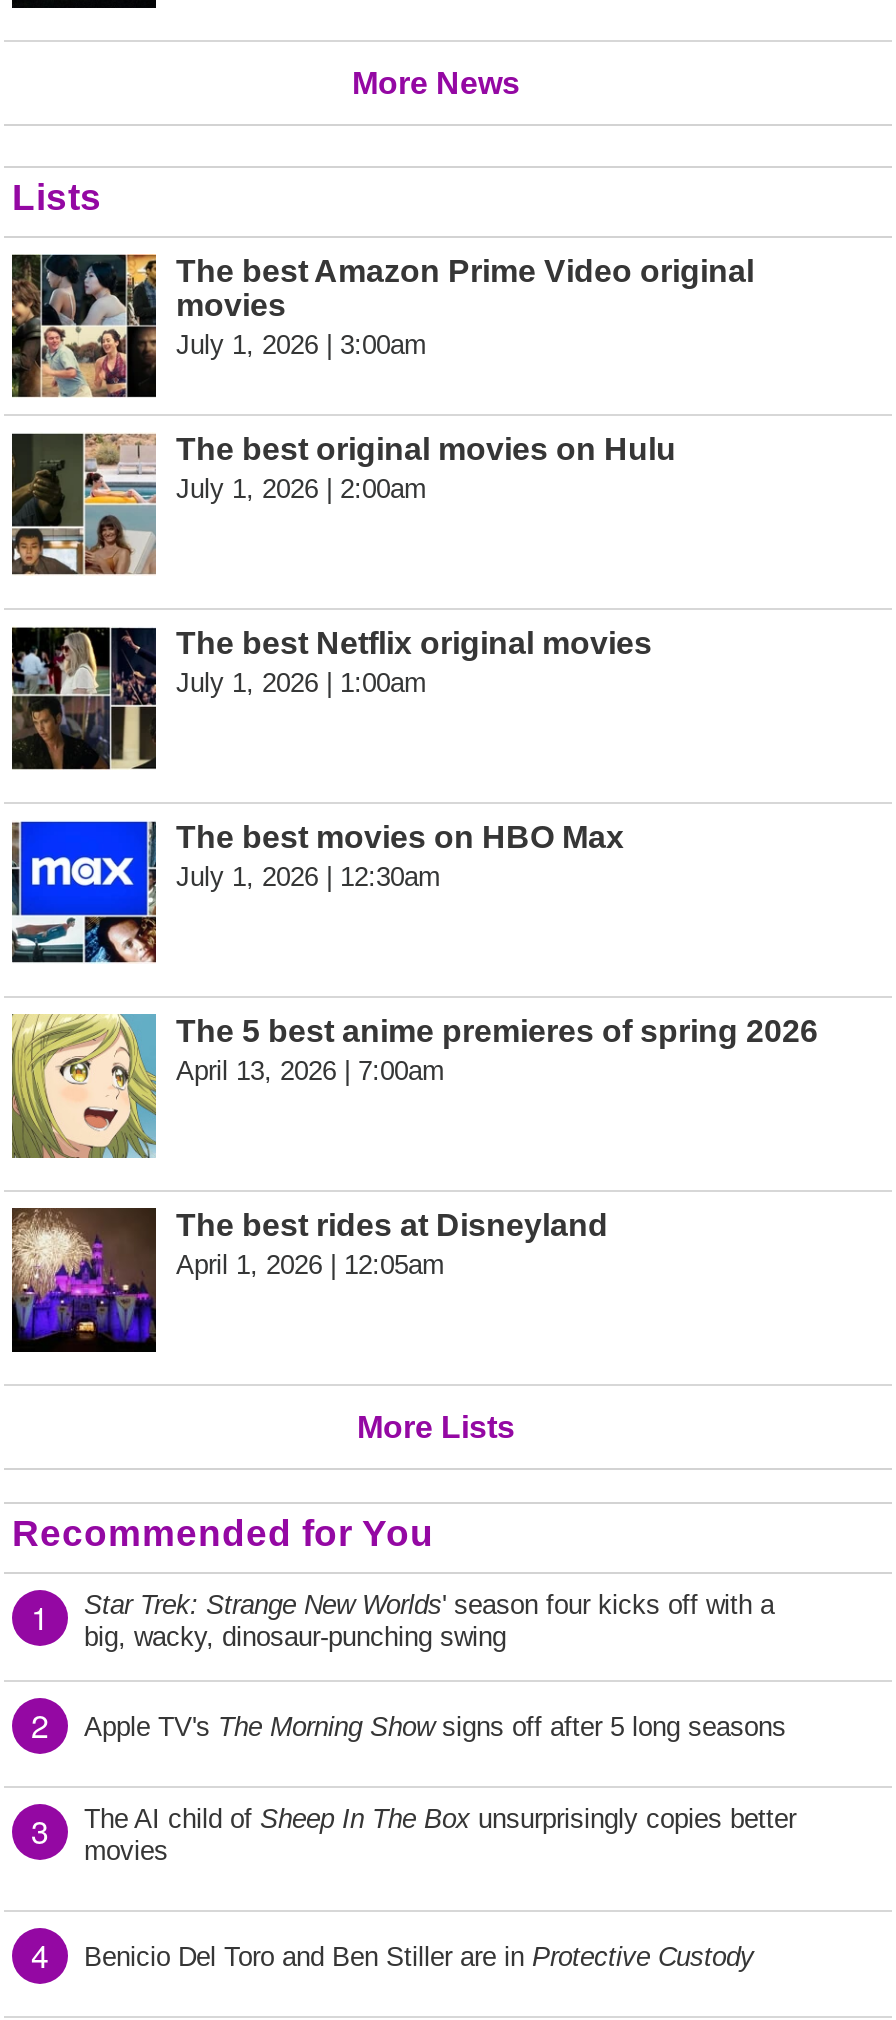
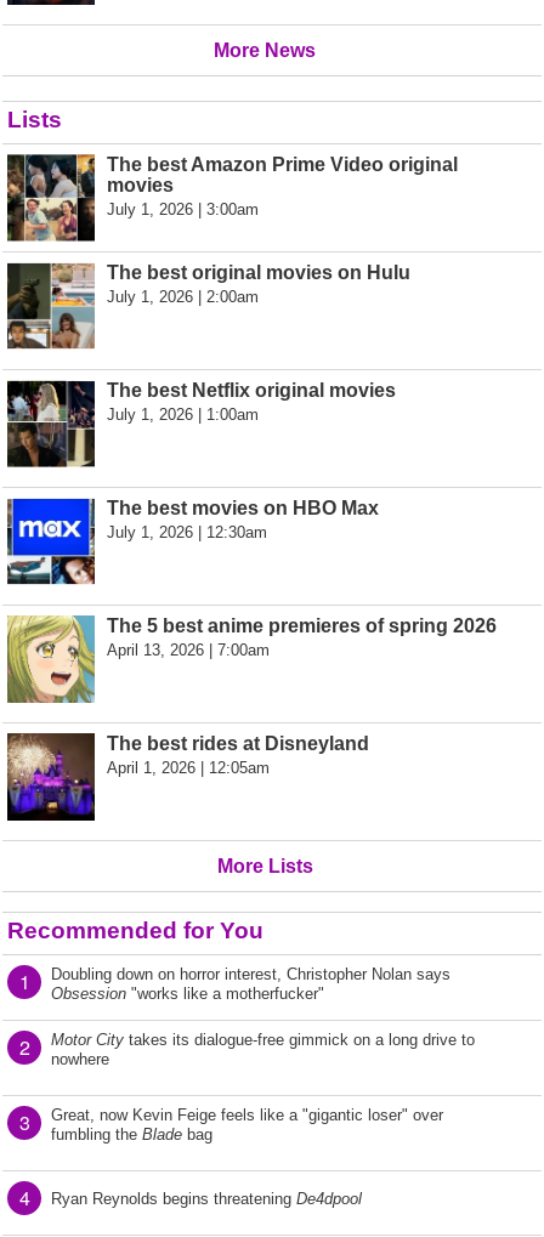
[84,1590,774,1652] Star Trek: Strange New Worlds ' season four kicks off with a | big, wacky, dinosaur-punching swing -> [51,965,450,1003] Doubling down on horror interest, Christopher Nolan says | Obsession "works like a motherfucker"
[84,1712,786,1742] Apple TV's The Morning Show signs off after 5 long seasons -> [51,1031,475,1068] Motor City takes its dialogue-free gimmick on a long drive to | nowhere
[84,1804,796,1866] The AI child of Sheep In The Box unsurprisingly copies better | movies -> [51,1106,443,1144] Great, now Kevin Feige feels like a "gigantic loser" over | fumbling the Blade bag
[84,1942,754,1972] Benicio Del Toro and Ben Stiller are in Protective Custody -> [51,1190,362,1208] Ryan Reynolds begins threatening De4dpool

